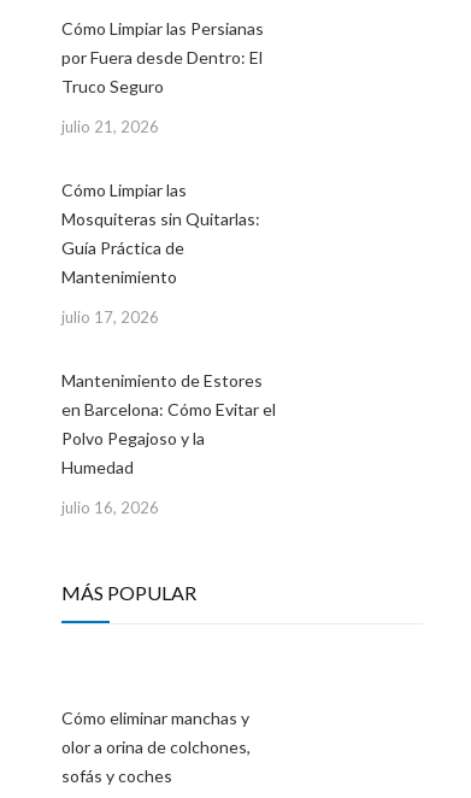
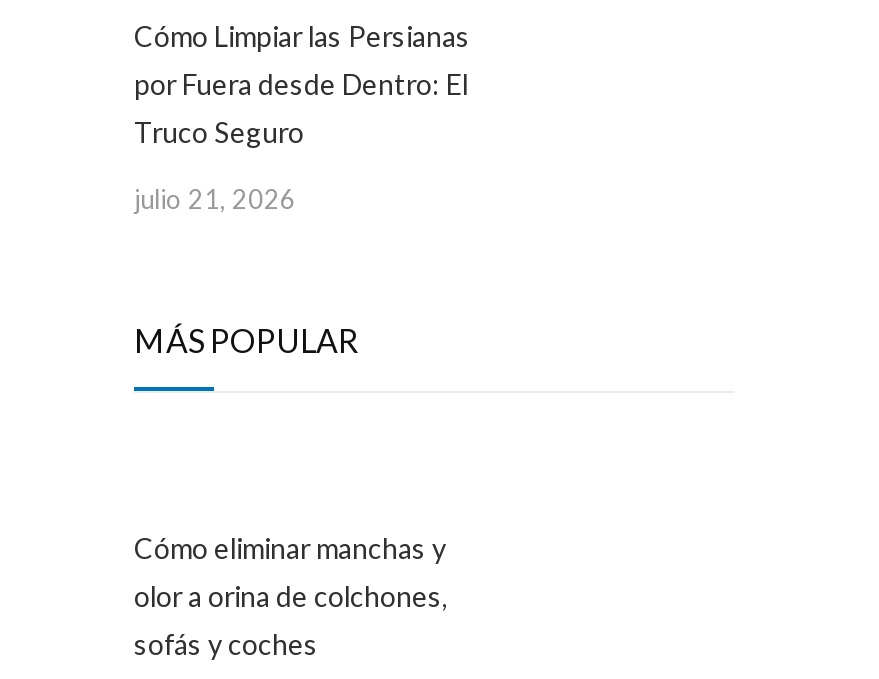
[61,180,276,518] Cómo Limpiar las | Mosquiteras sin Quitarlas: | Guía Práctica de | Mantenimiento | julio 17, 2026 | Mantenimiento de Estores | en Barcelona: Cómo Evitar el | Polvo Pegajoso y la | Humedad | julio 16, 2026 -> none

